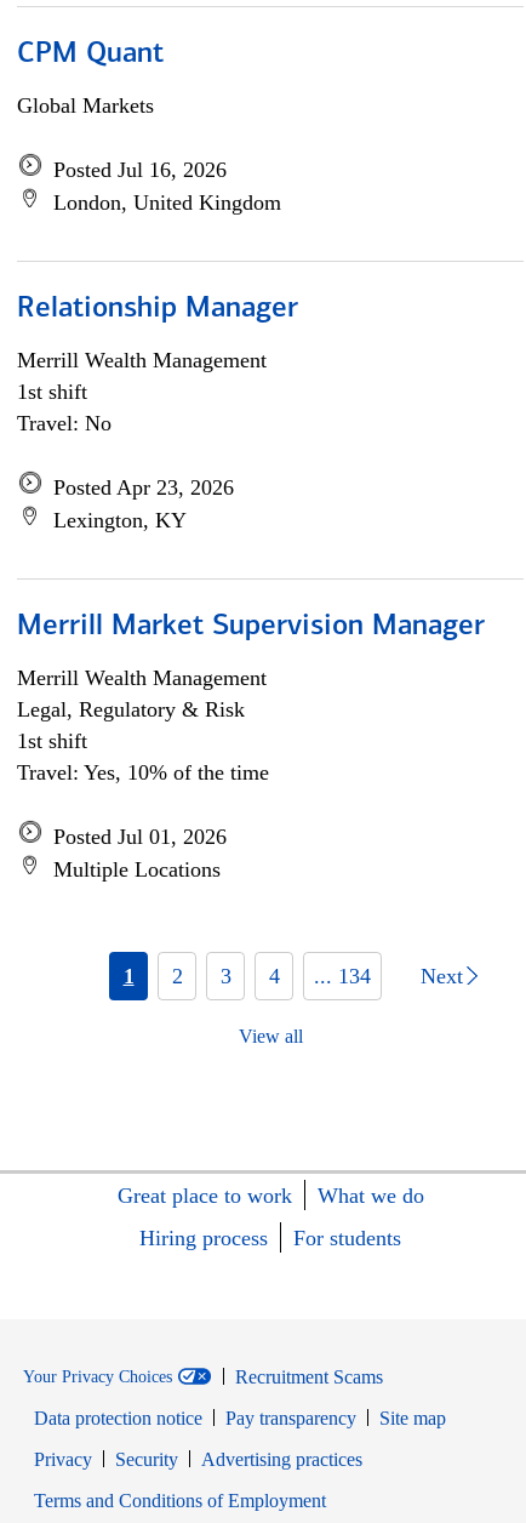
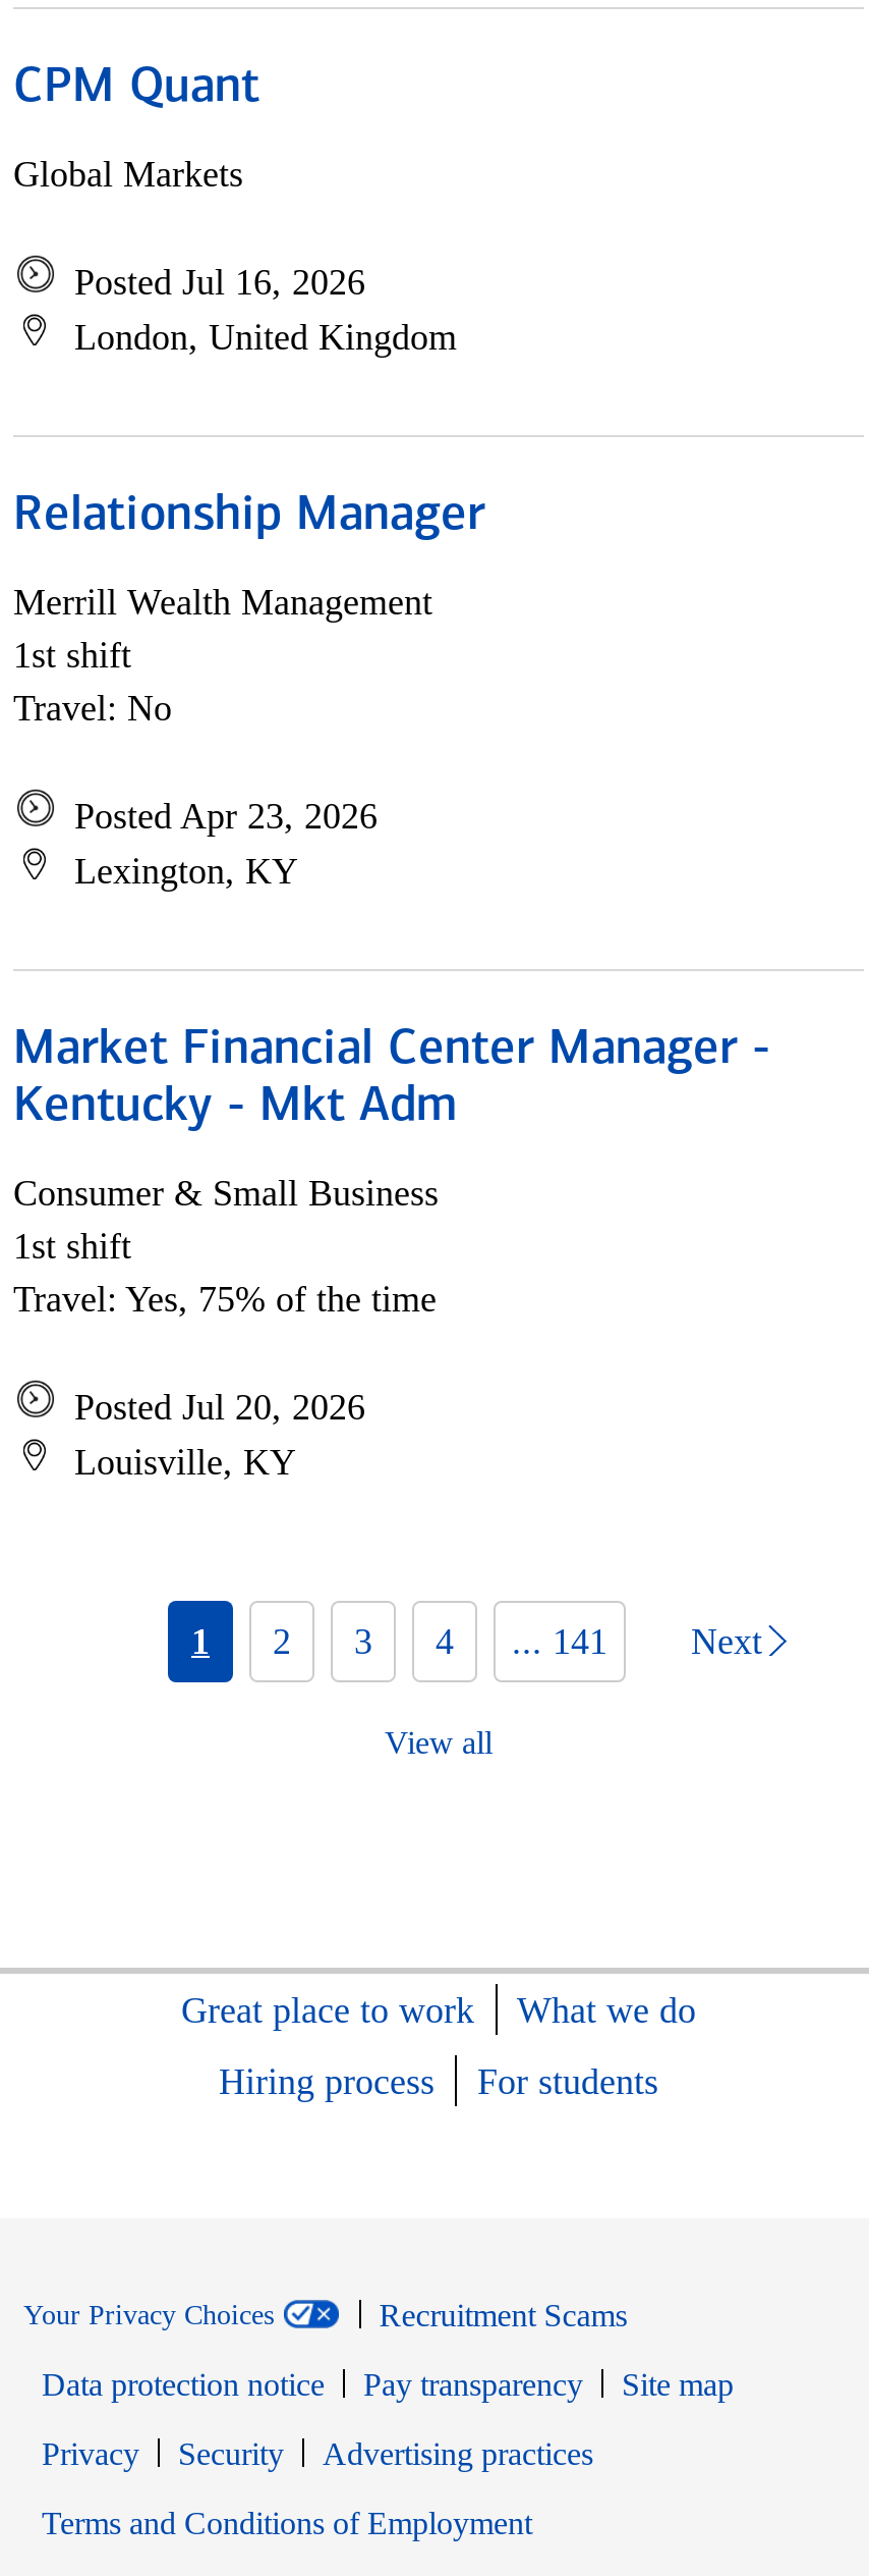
[17,612,485,641] Merrill Market Supervision Manager -> [13,1026,770,1132] Market Financial Center Manager - | Kentucky - Mkt Adm
[17,666,267,721] Merrill Wealth Management | Legal, Regulatory & Risk -> [13,1173,439,1214] Consumer & Small Business
[17,760,269,785] Travel: Yes, 10% of the time -> [13,1279,437,1320] Travel: Yes, 75% of the time
[53,825,227,882] Posted Jul 01, 2026 | Multiple Locations -> [74,1387,365,1483] Posted Jul 20, 2026 | Louisville, KY
[123,963,371,988] 1 2 3 4 ... 134 -> [191,1620,607,1661] 1 2 3 4 ... 141

